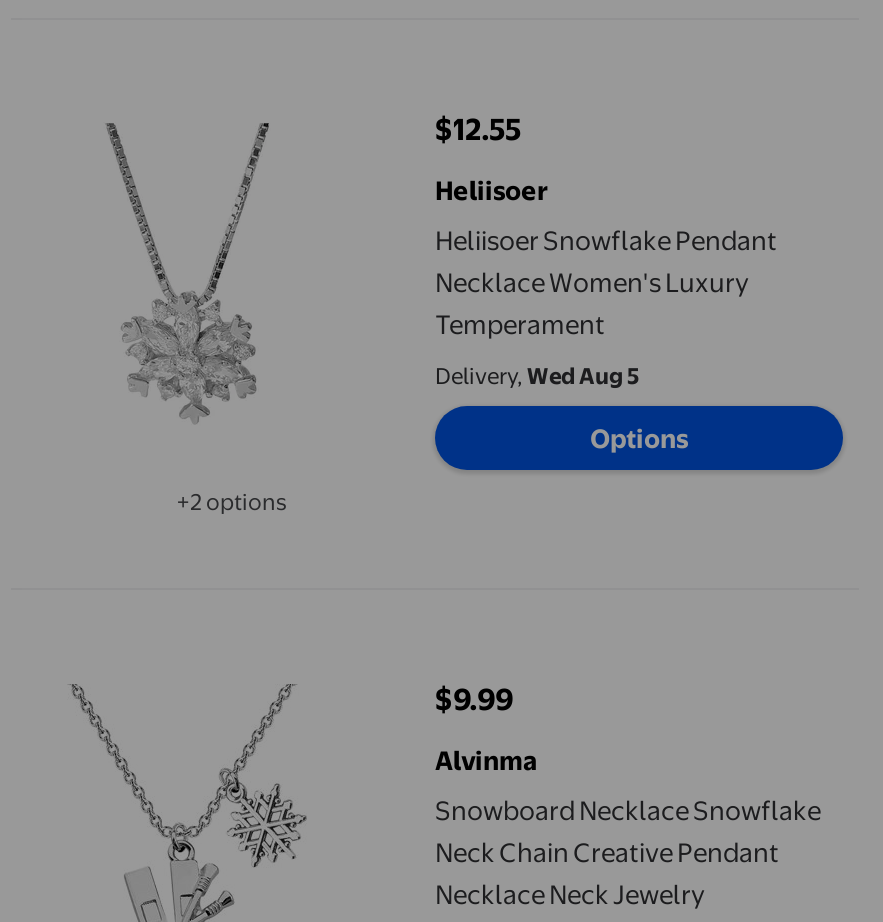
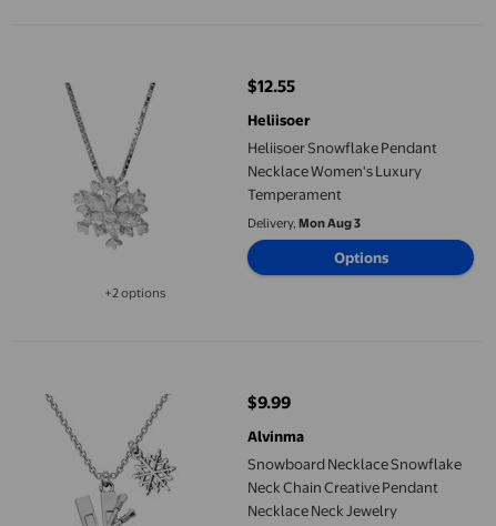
[435,362,639,390] Delivery, Wed Aug 5 -> [247,215,361,231] Delivery, Mon Aug 3

